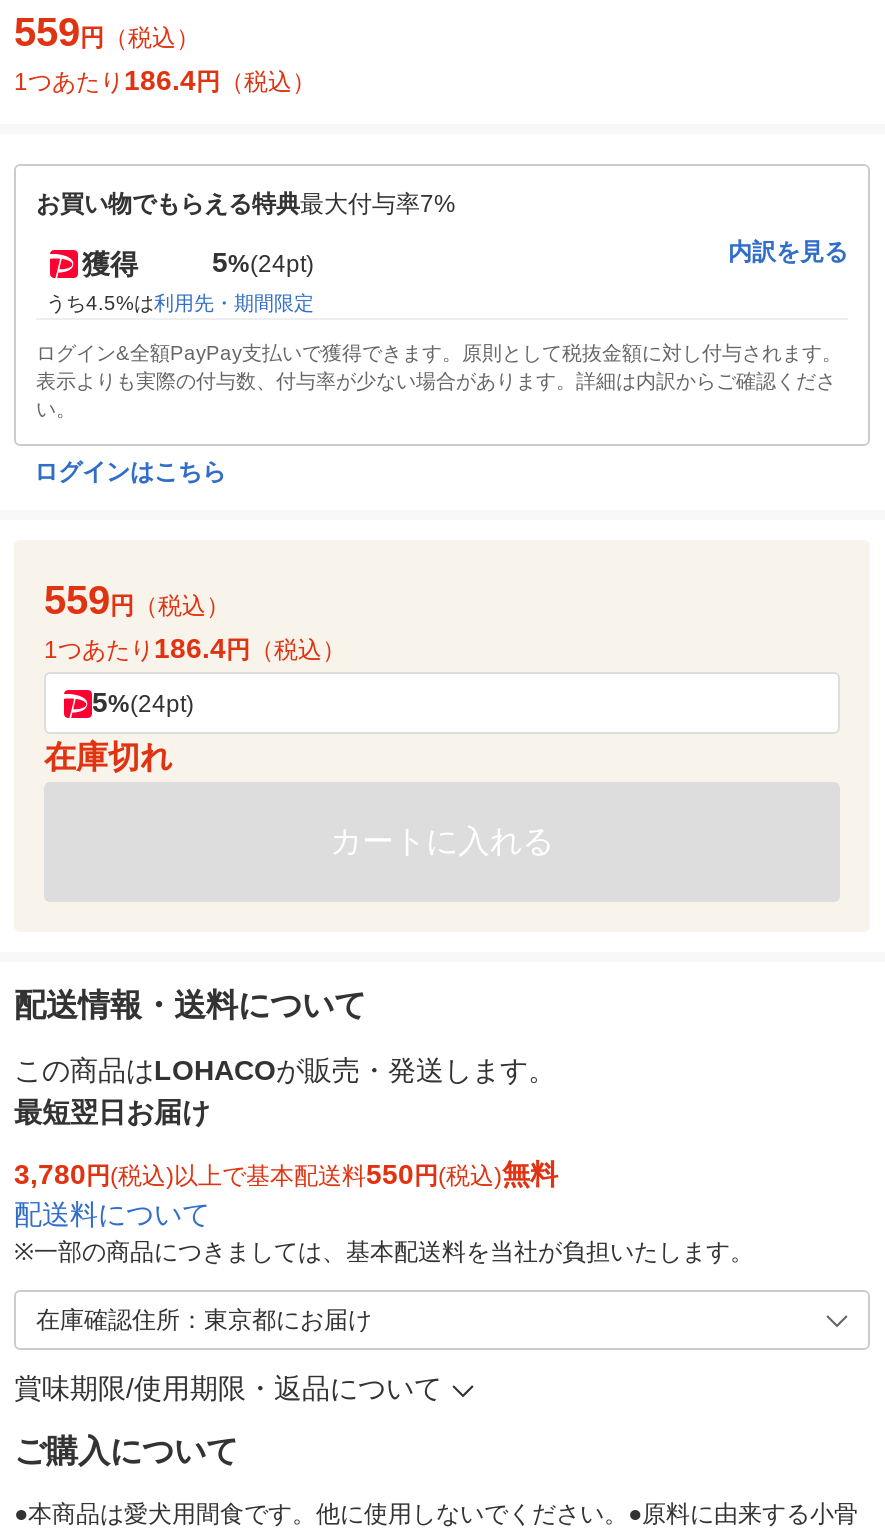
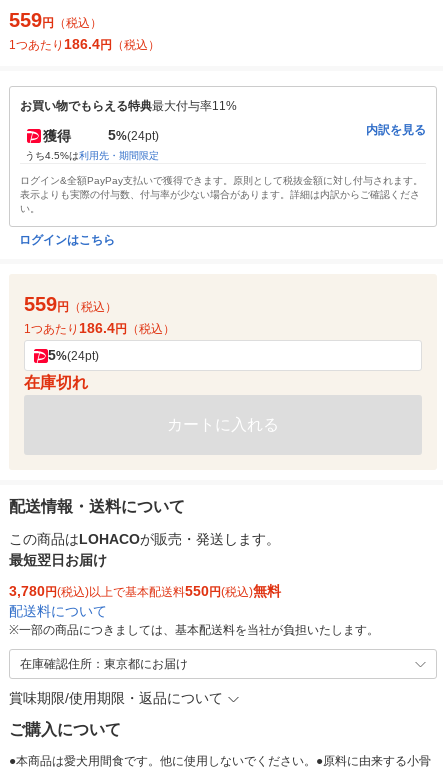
[36,191,456,219] お買い物でもらえる特典最大付与率7% -> [20,99,237,113] お買い物でもらえる特典最大付与率11%

